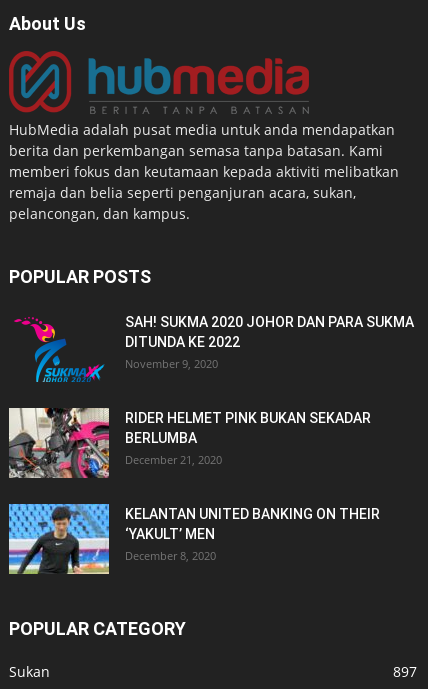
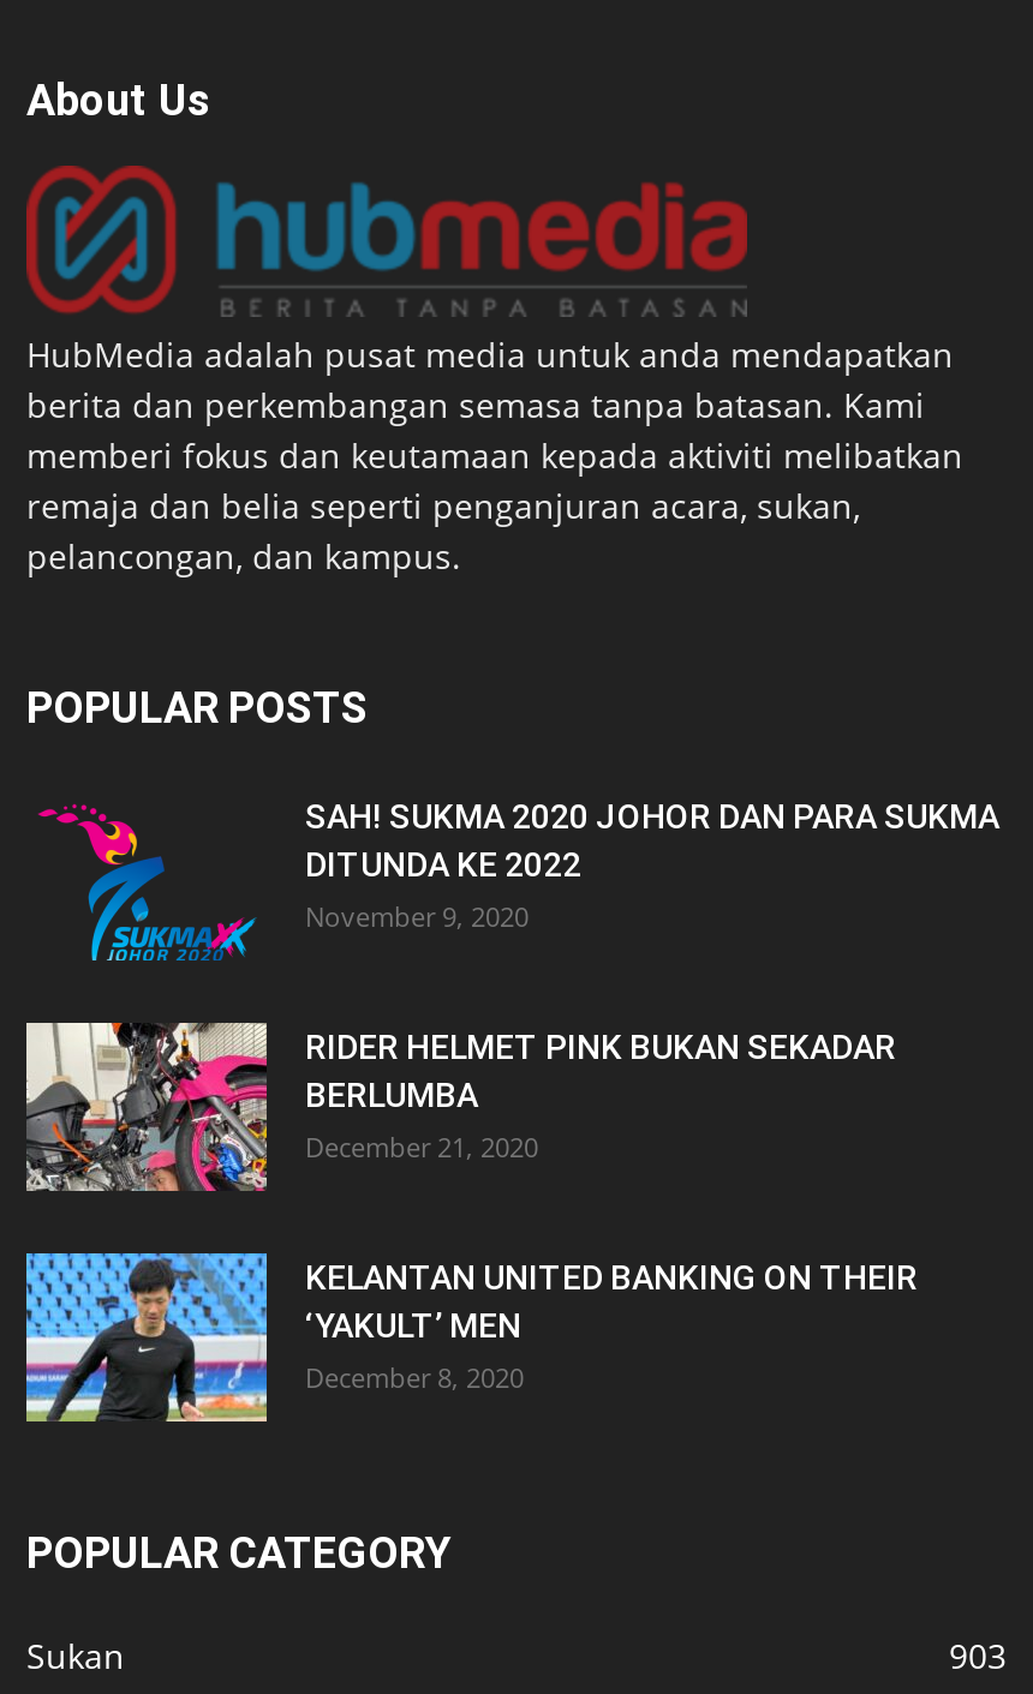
[393,662,417,681] 897 -> [949,1633,1007,1678] 903

